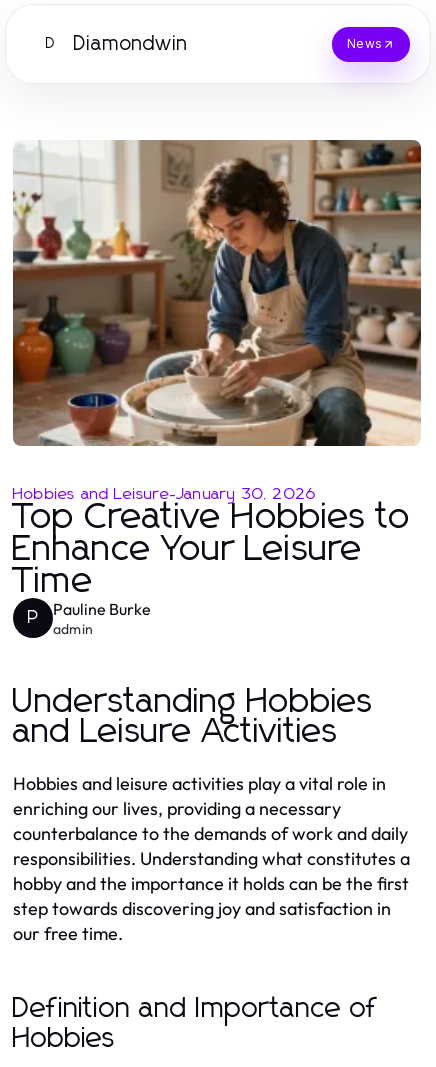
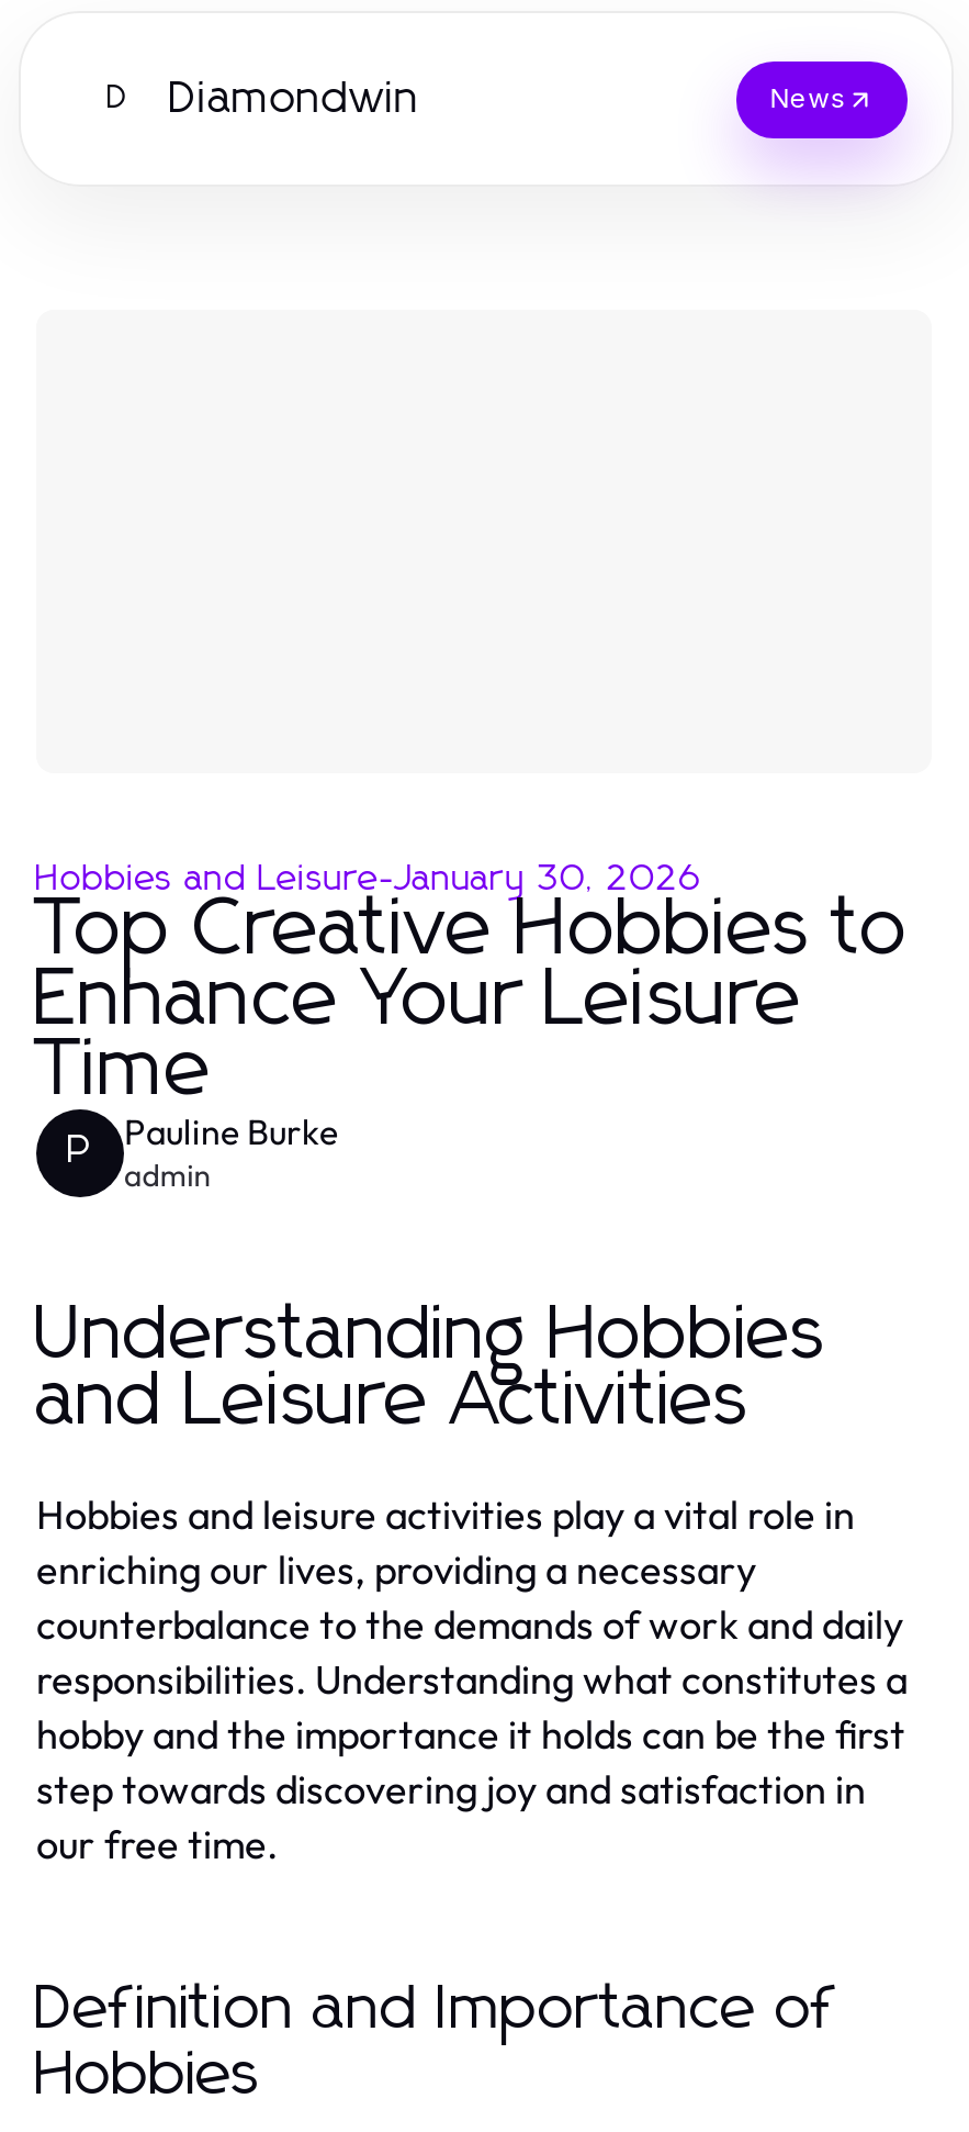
[12,139,422,447] [image] -> none

